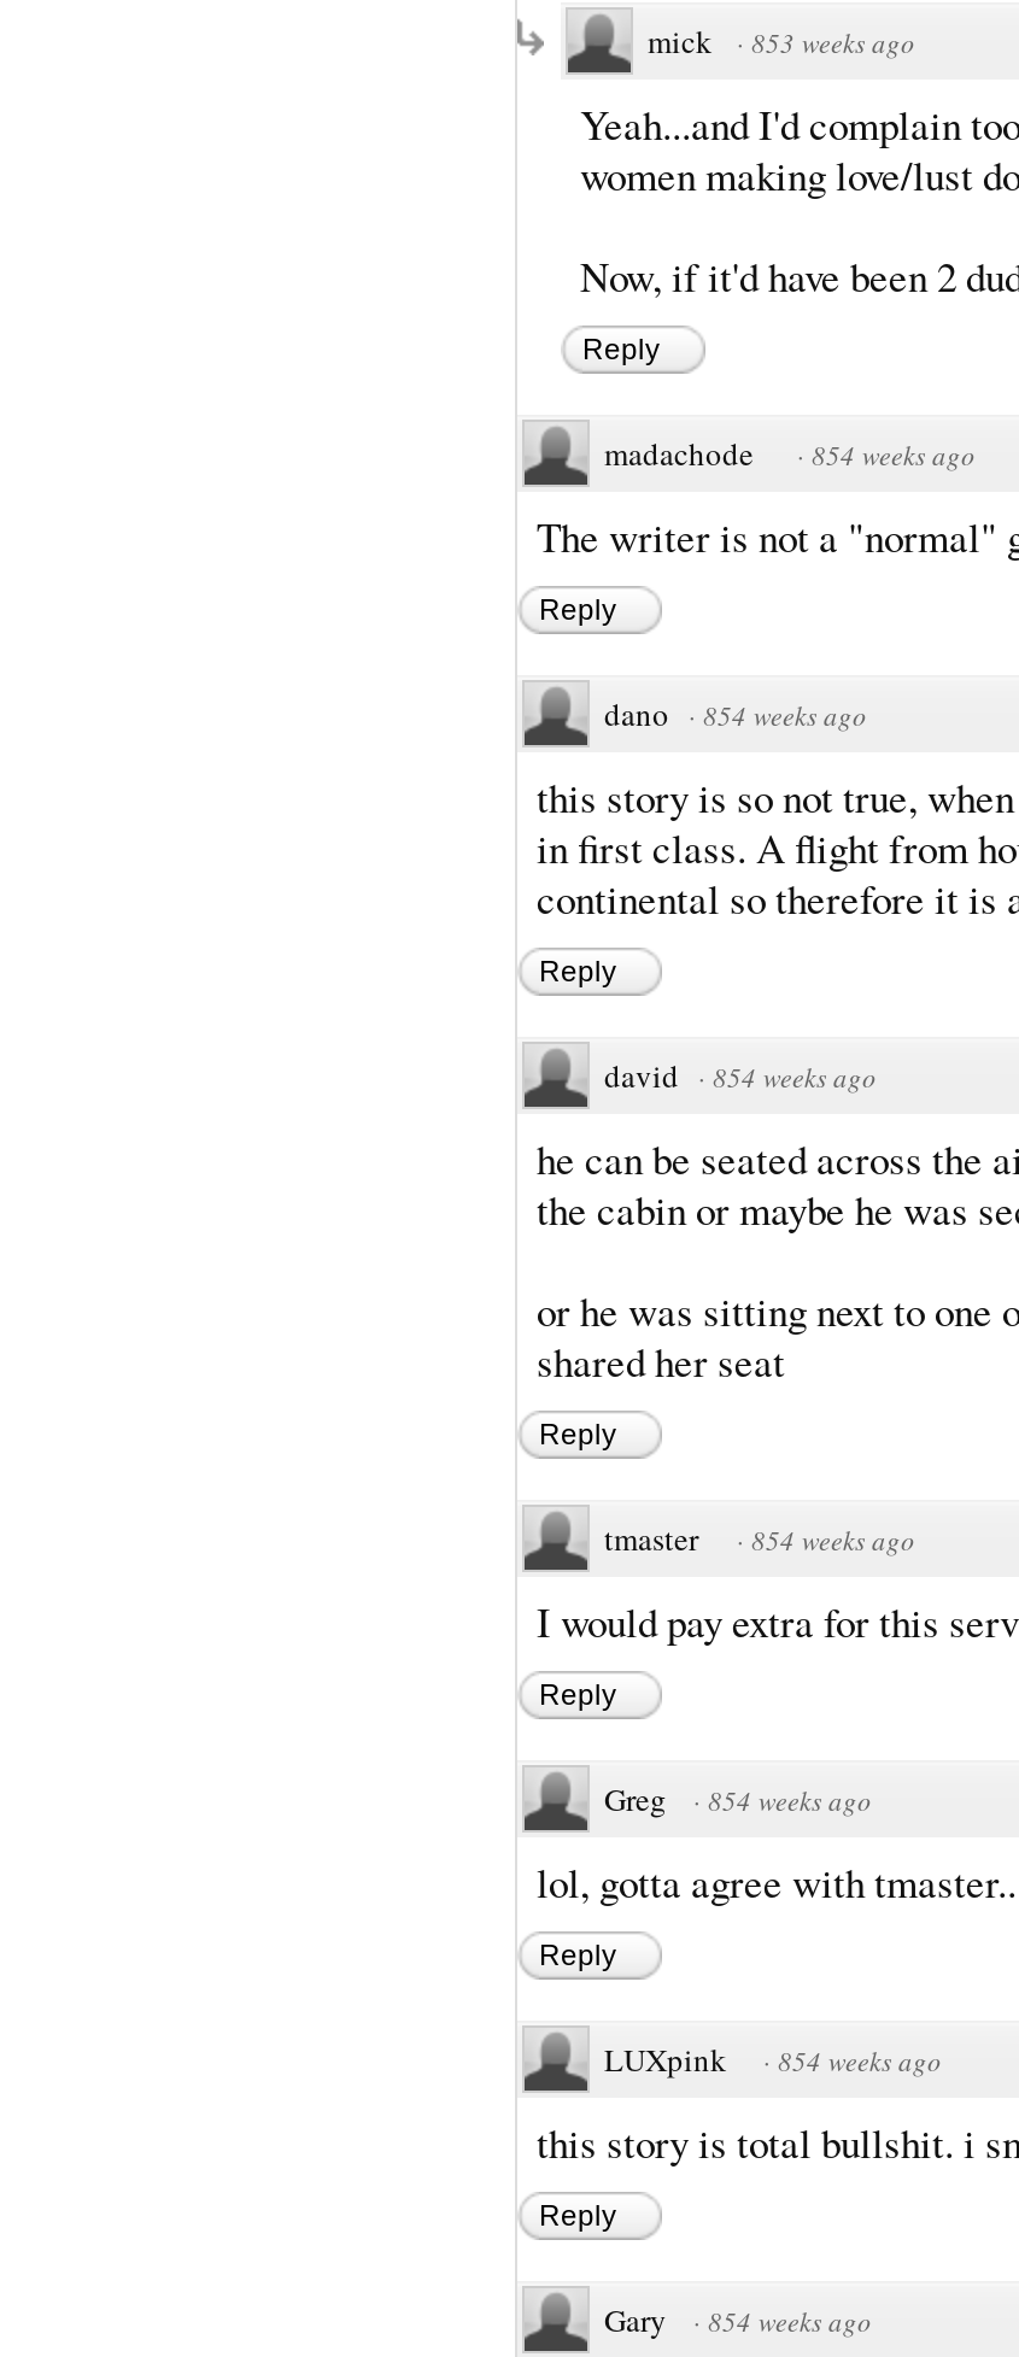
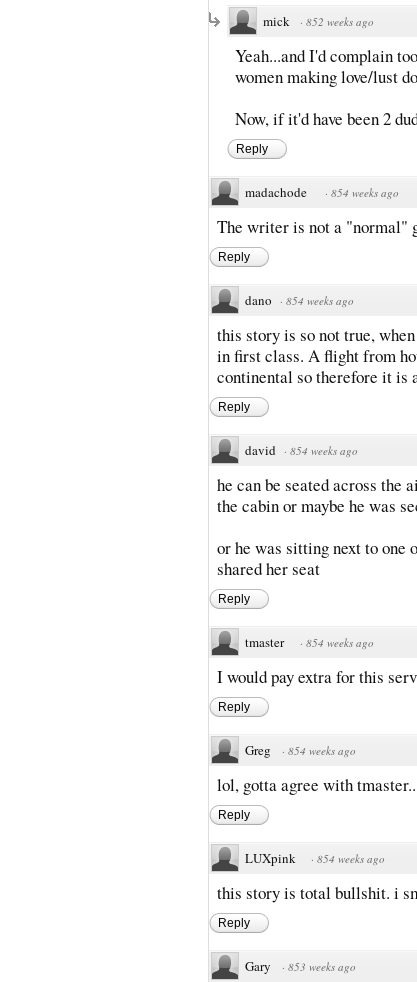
[648,19,915,62] mick · 853 weeks ago -> [263,12,374,30] mick · 852 weeks ago
[604,2297,872,2341] Gary · 854 weeks ago -> [245,957,356,975] Gary · 853 weeks ago

